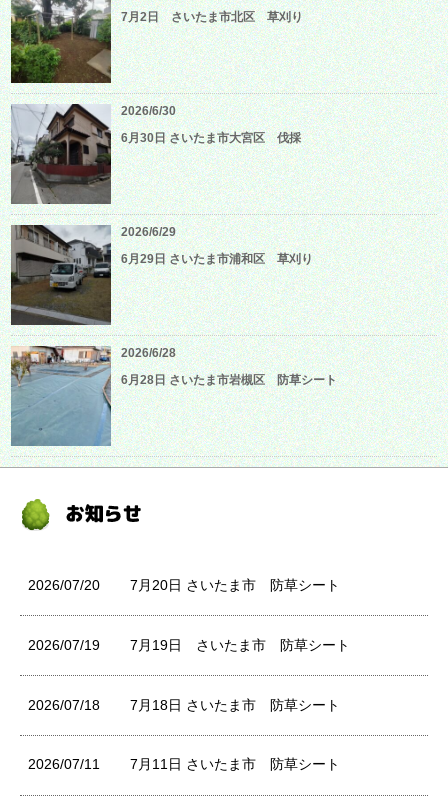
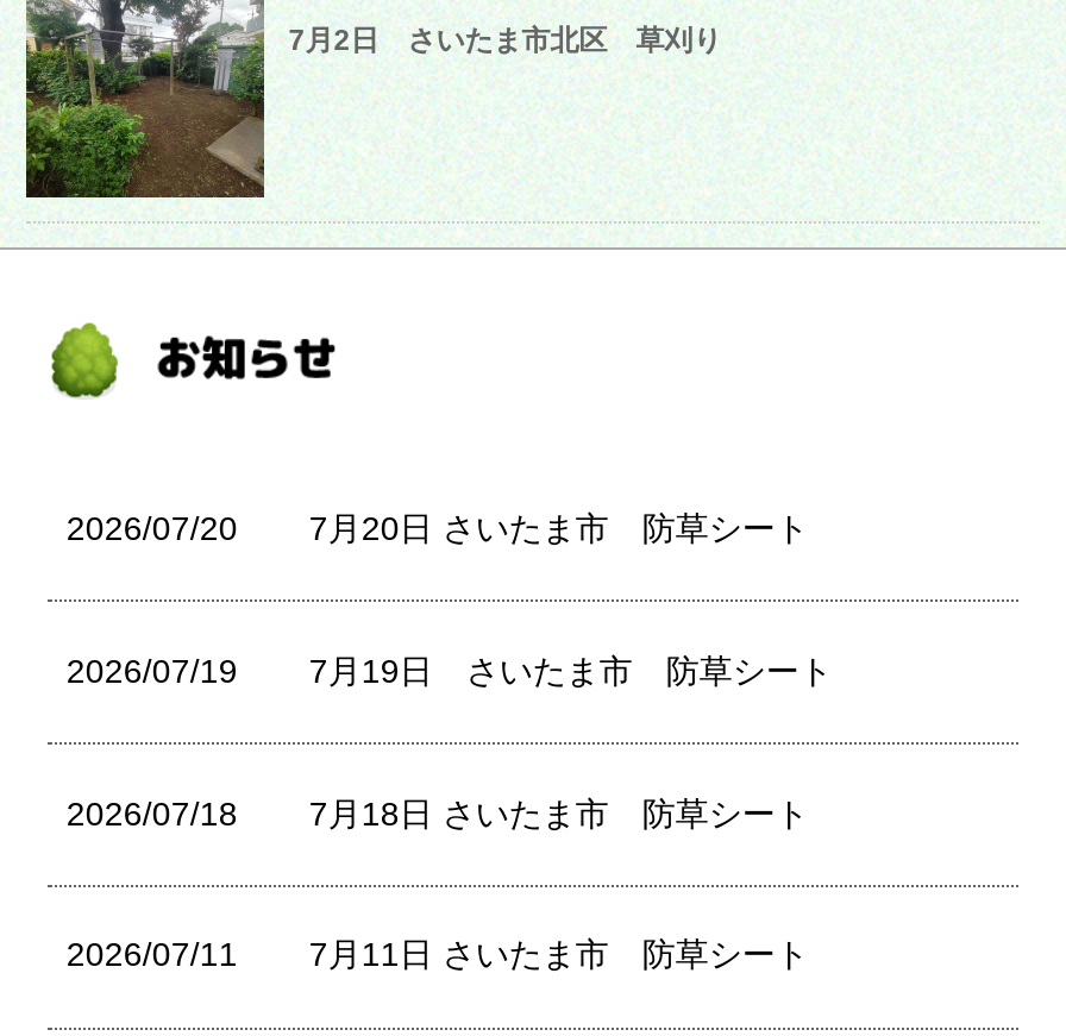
[11,103,301,206] [image] | 2026/6/30 | 6月30日 さいたま市大宮区 伐採 -> none
[11,223,313,327] [image] | 2026/6/29 | 6月29日 さいたま市浦和区 草刈り -> none
[10,345,337,447] [image] | 2026/6/28 | 6月28日 さいたま市岩槻区 防草シート -> none

